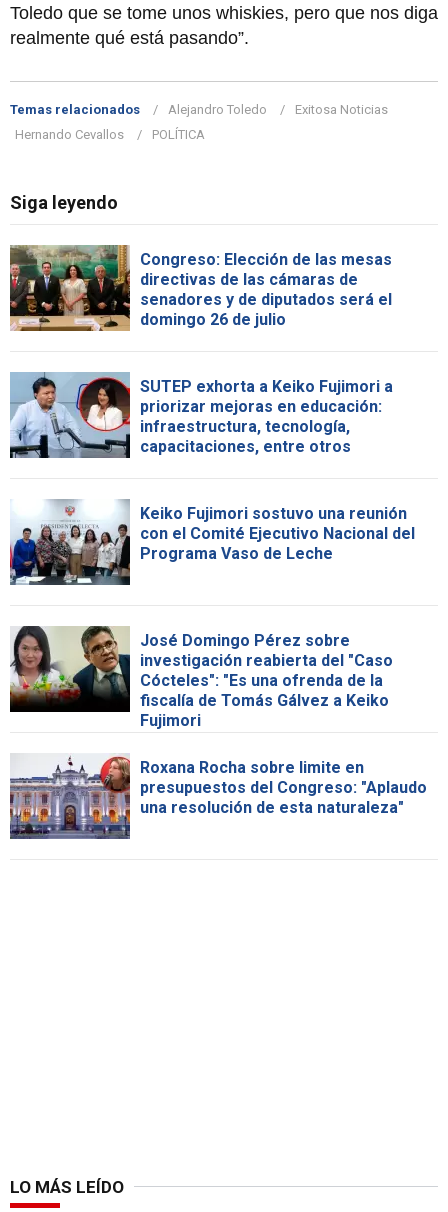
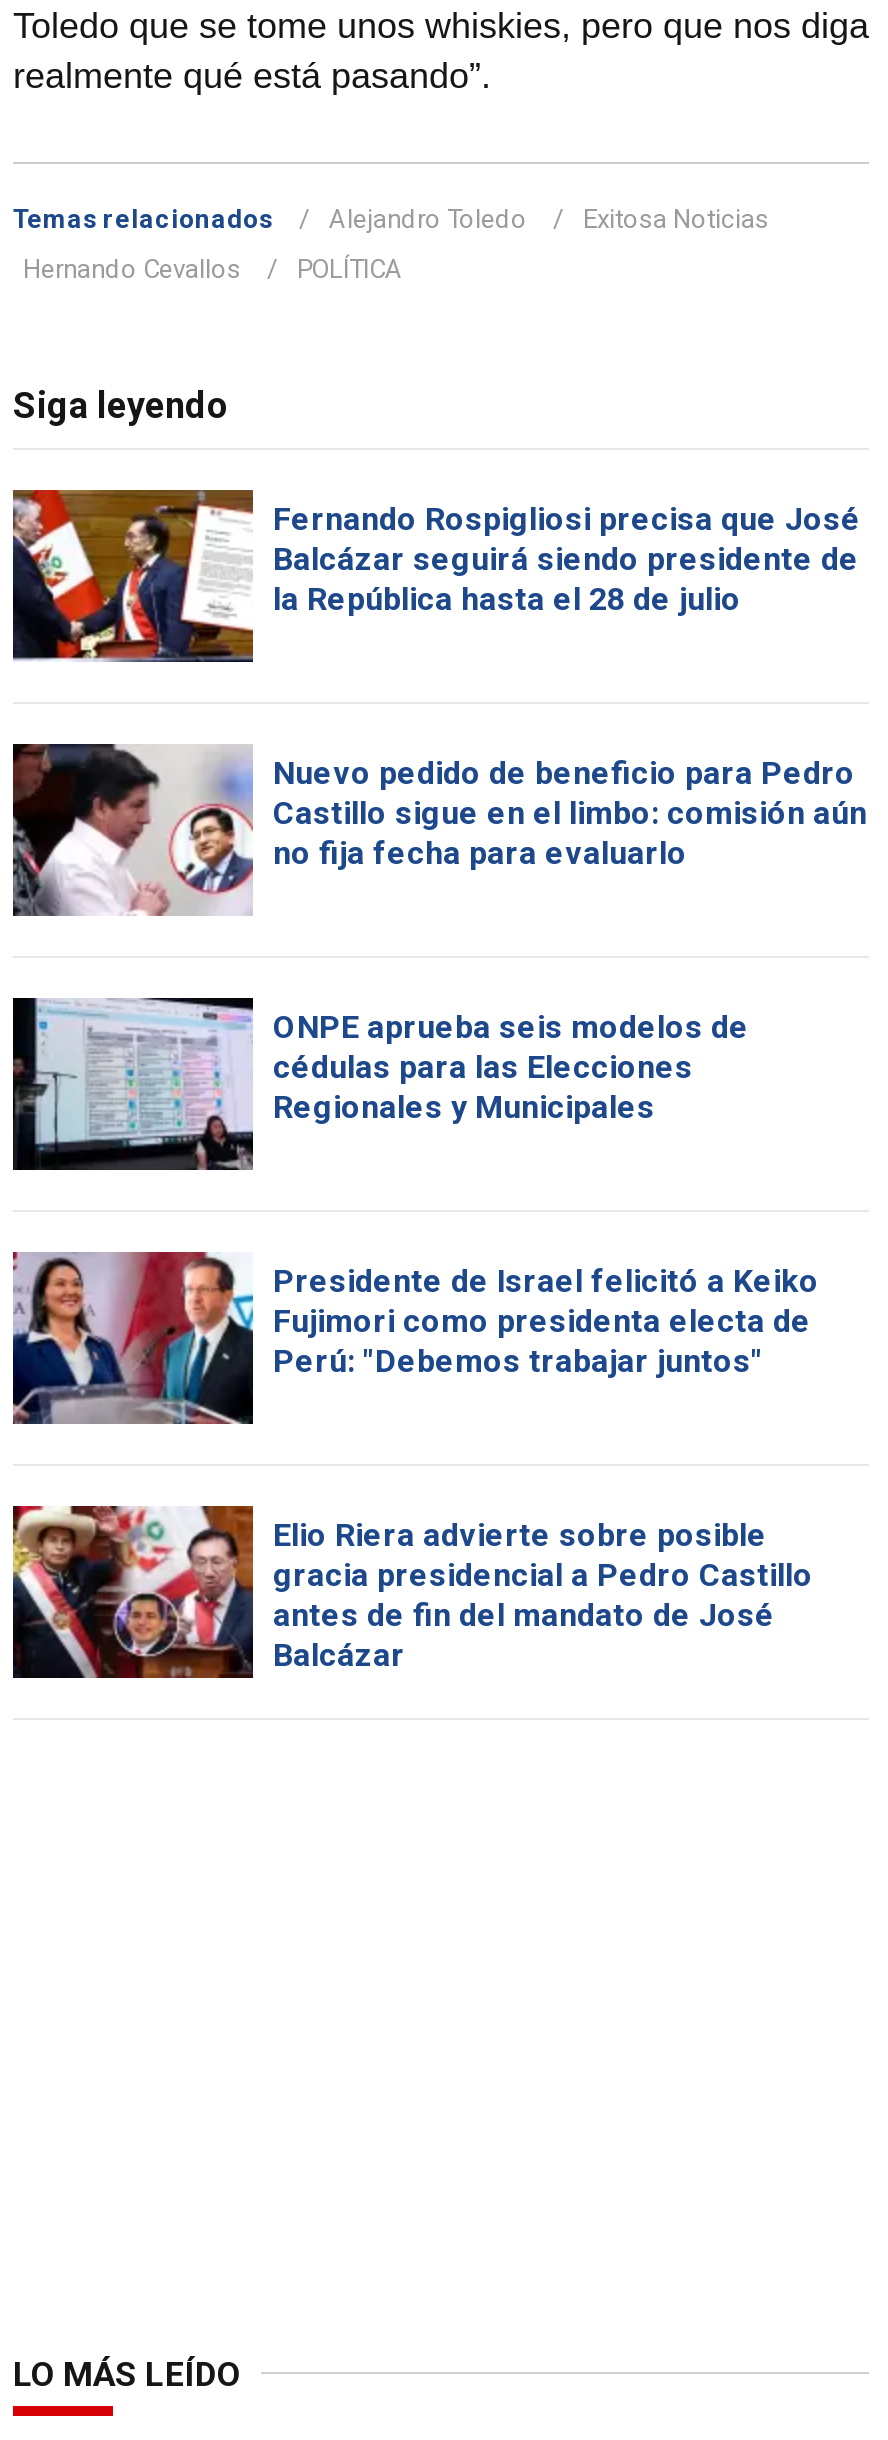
[9,245,392,332] [image] | Congreso: Elección de las mesas | directivas de las cámaras de | senadores y de diputados será el | domingo 26 de julio -> [11,488,861,664] [image] | Fernando Rospigliosi precisa que José | Balcázar seguirá siendo presidente de | la República hasta el 28 de julio
[10,372,393,459] [image] | SUTEP exhorta a Keiko Fujimori a | priorizar mejoras en educación: | infraestructura, tecnología, | capacitaciones, entre otros -> [11,742,867,916] [image] | Nuevo pedido de beneficio para Pedro | Castillo sigue en el limbo: comisión aún | no fija fecha para evaluarlo
[9,499,415,586] [image] | Keiko Fujimori sostuvo una reunión | con el Comité Ejecutivo Nacional del | Programa Vaso de Leche -> [11,996,749,1172] [image] | ONPE aprueba seis modelos de | cédulas para las Elecciones | Regionales y Municipales
[9,626,393,730] [image] | José Domingo Pérez sobre | investigación reabierta del "Caso | Cócteles": "Es una ofrenda de la | fiscalía de Tomás Gálvez a Keiko | Fujimori -> [11,1250,819,1426] [image] | Presidente de Israel felicitó a Keiko | Fujimori como presidenta electa de | Perú: "Debemos trabajar juntos"
[9,753,427,840] [image] | Roxana Rocha sobre limite en | presupuestos del Congreso: "Aplaudo | una resolución de esta naturaleza" -> [11,1504,813,1680] [image] | Elio Riera advierte sobre posible | gracia presidencial a Pedro Castillo | antes de fin del mandato de José | Balcázar

